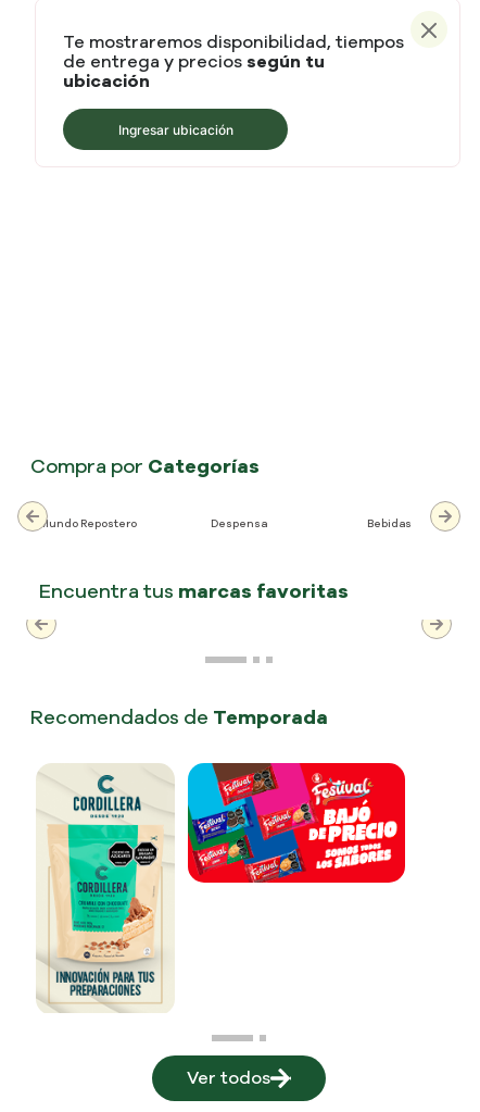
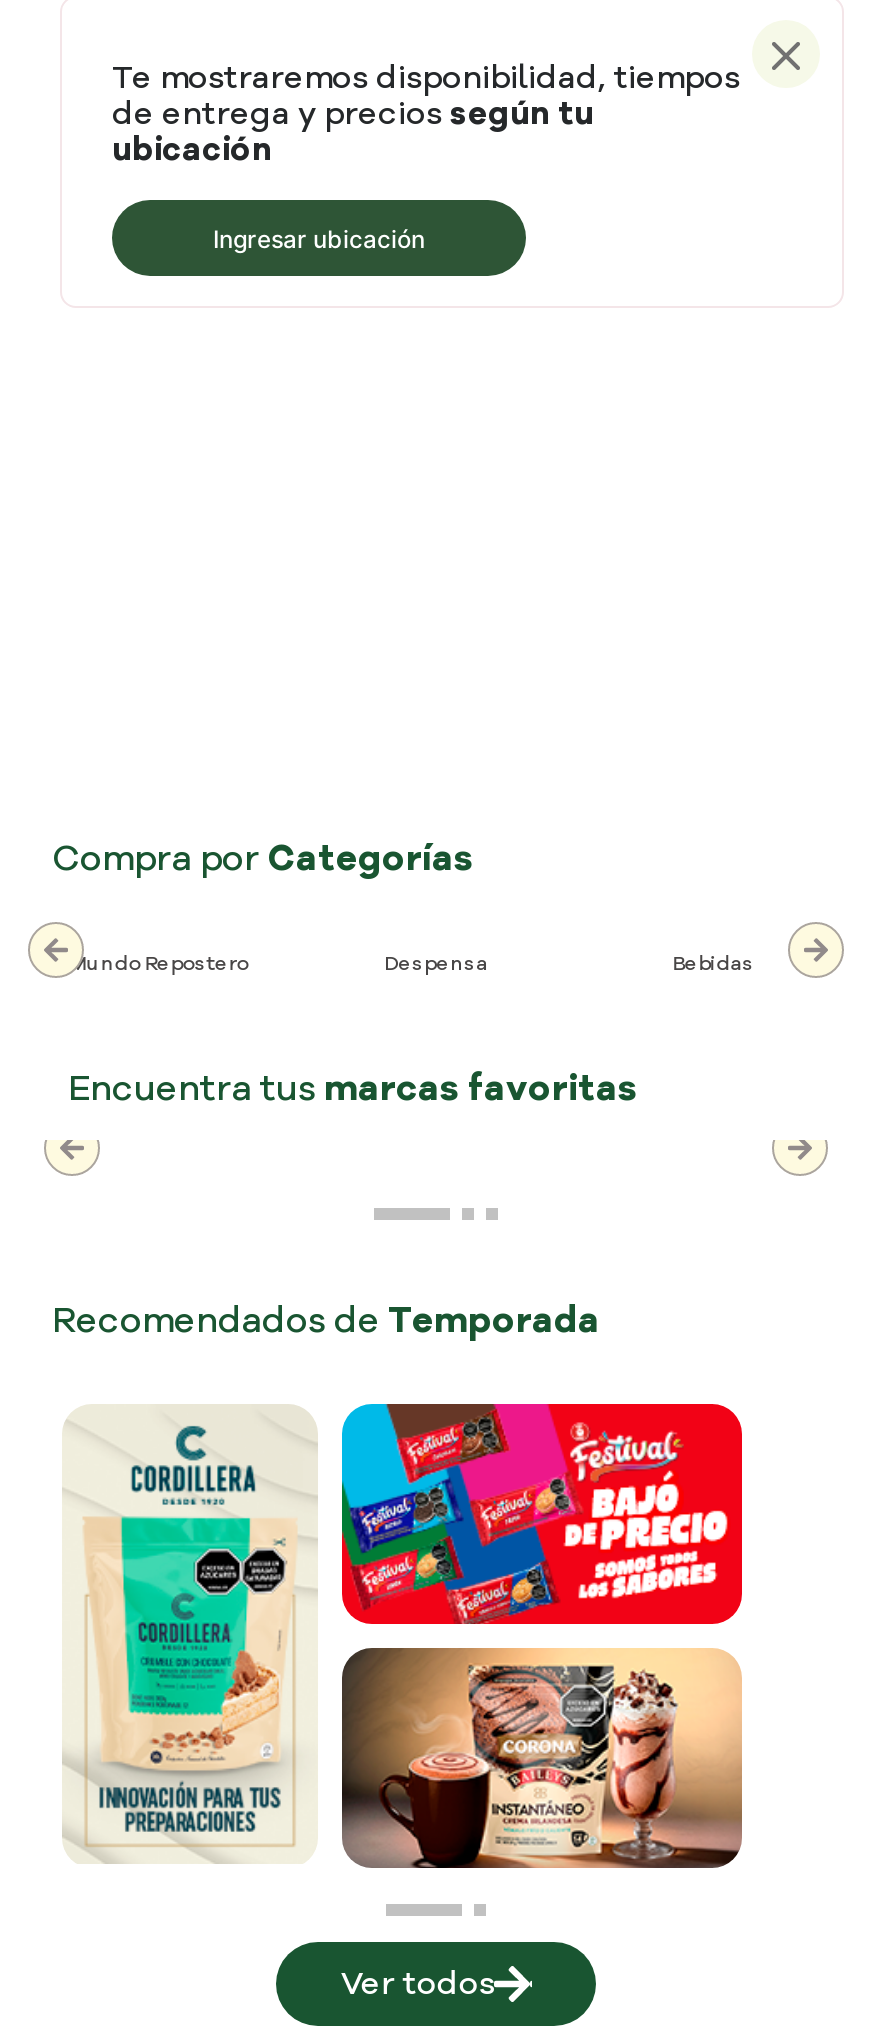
none -> [340,1646,744,1870] [image]

